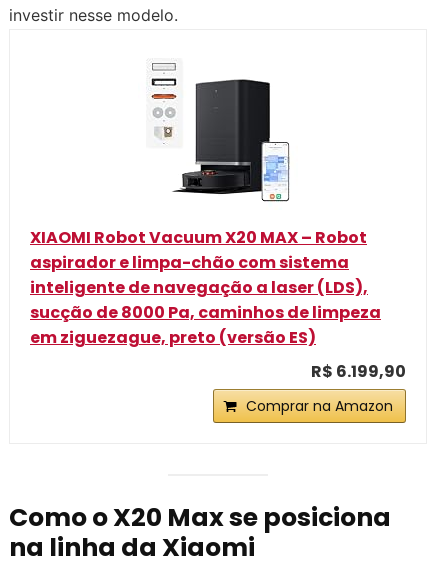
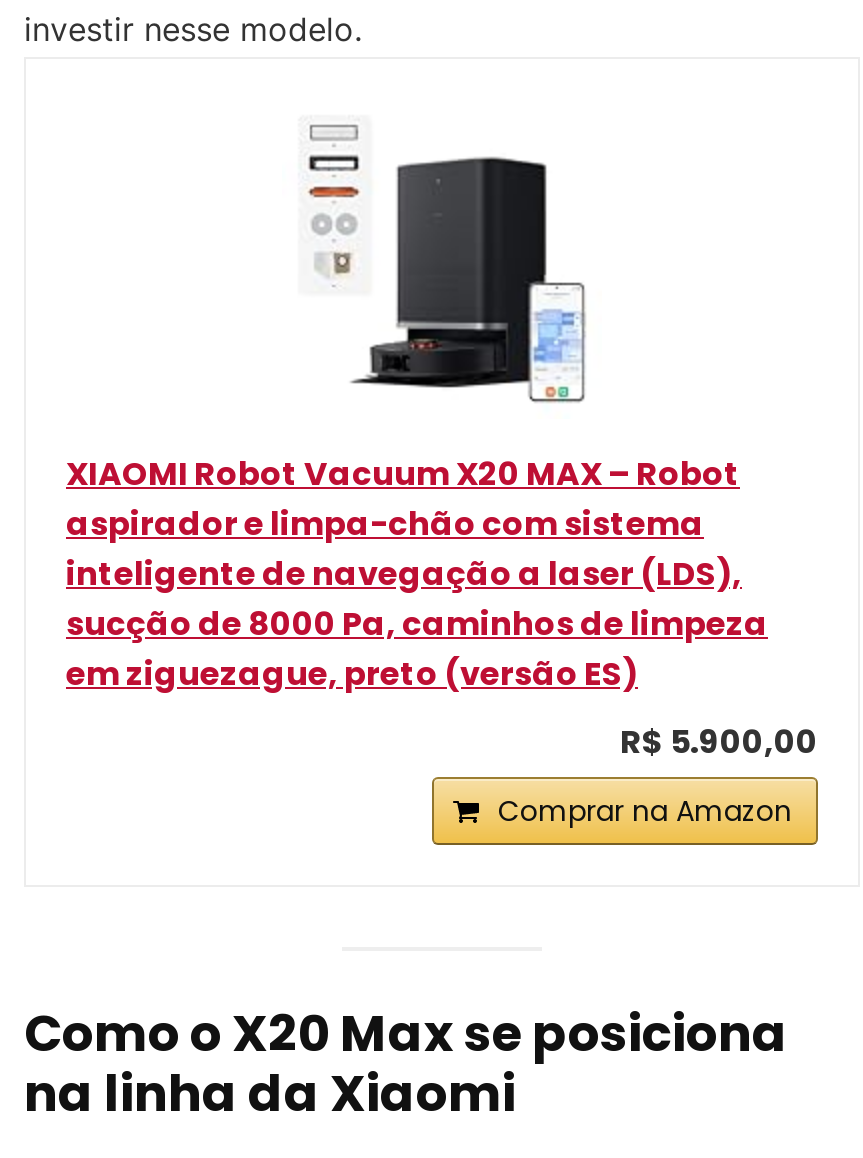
[311,360,406,383] R$ 6.199,90 -> [620,719,818,765] R$ 5.900,00

